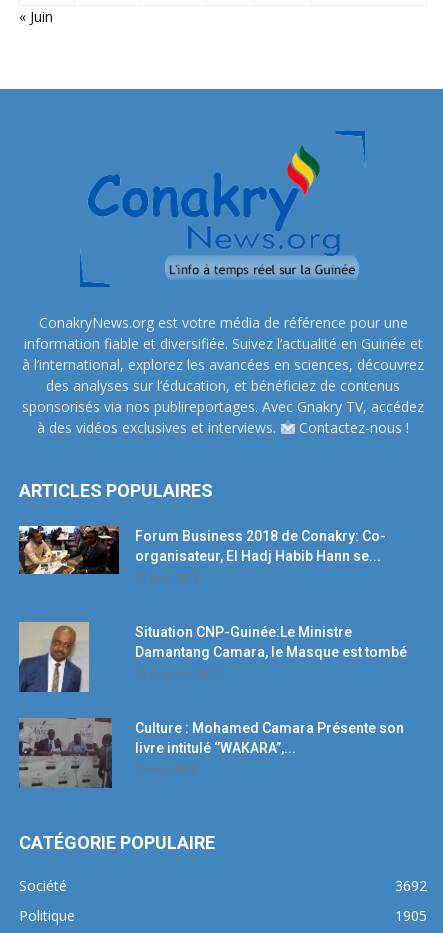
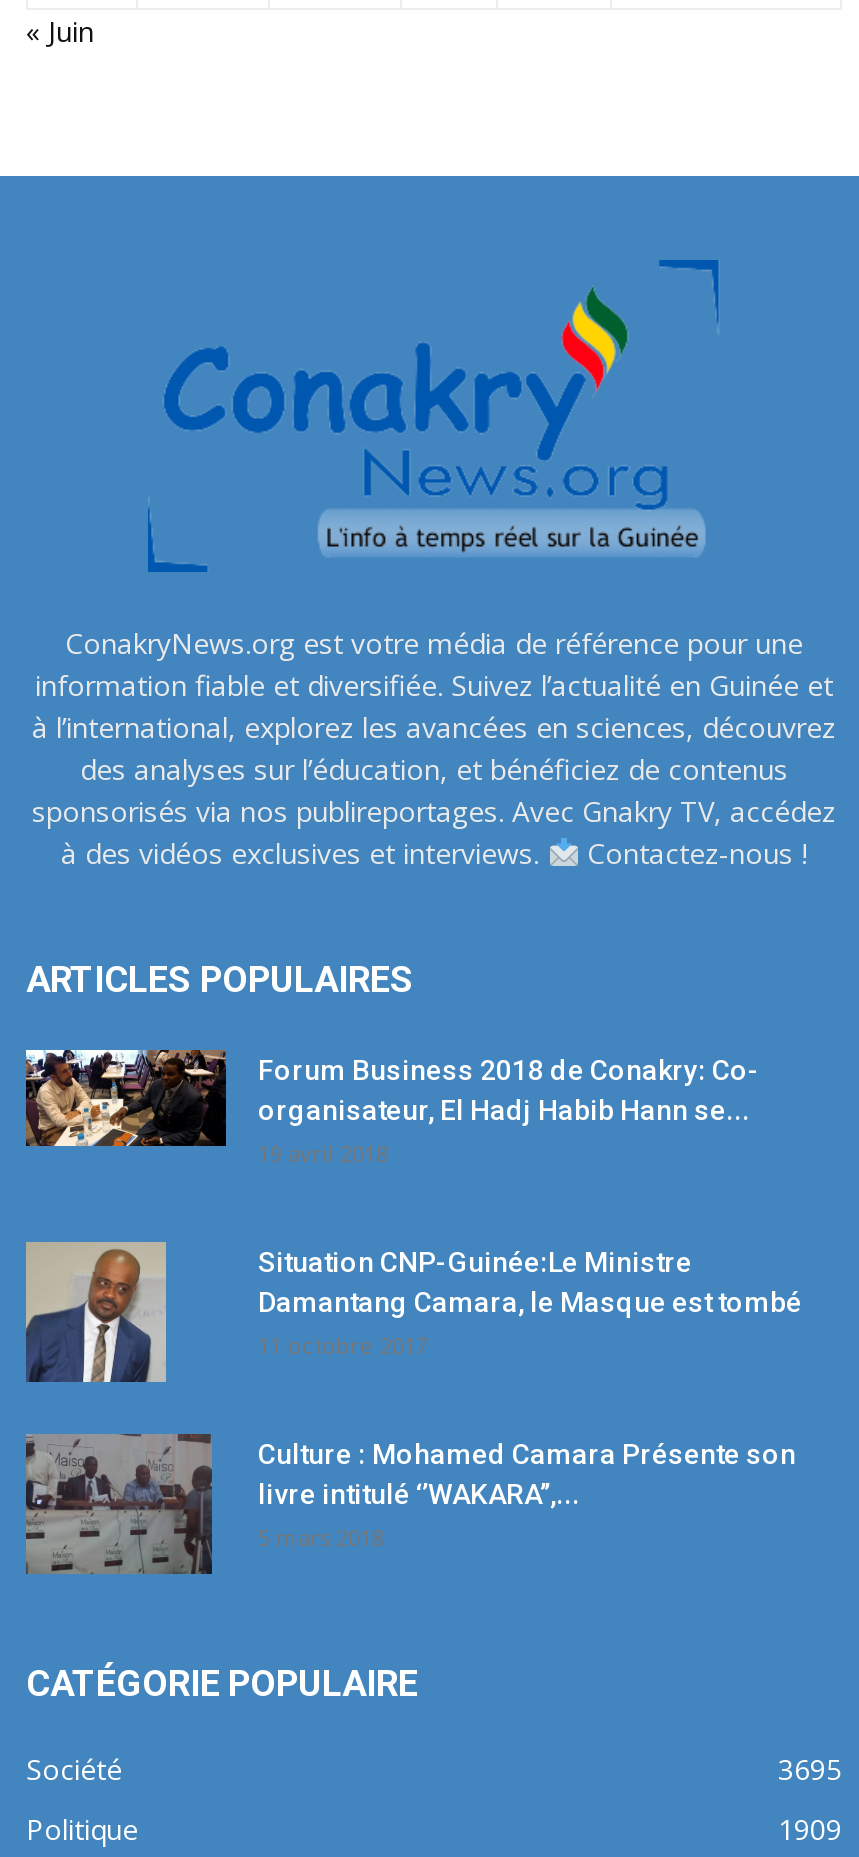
[395,876,427,895] 3692 -> [778,1750,842,1788] 3695
[395,906,427,925] 1905 -> [778,1810,842,1848] 1909

